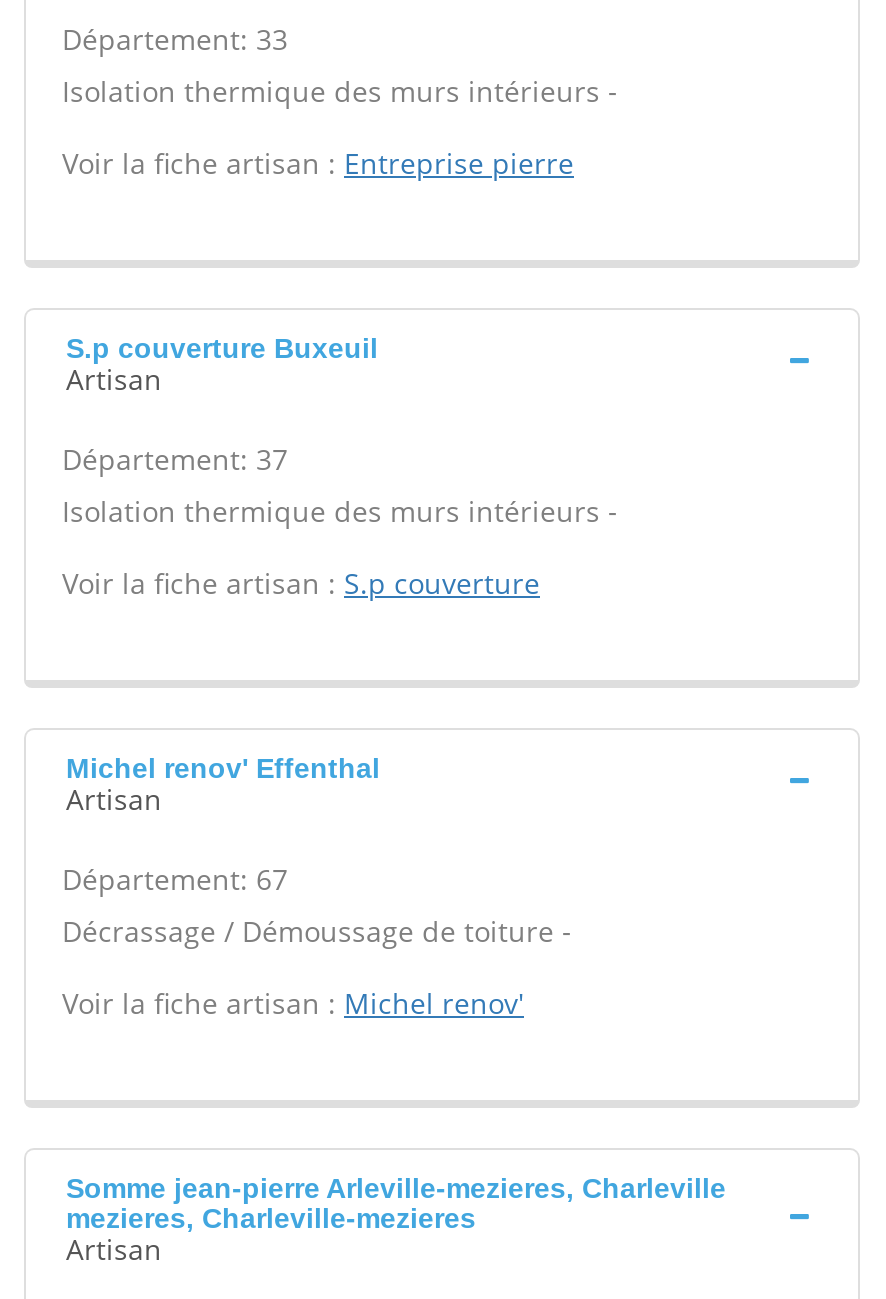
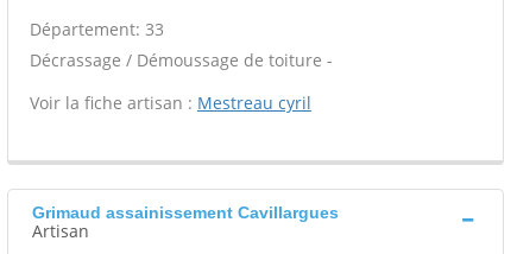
[62,72,618,182] Isolation thermique des murs intérieurs - | Voir la fiche artisan : Entreprise pierre -> none
[62,332,618,602] S.p couverture Buxeuil | Artisan | Département: 37 | Isolation thermique des murs intérieurs - | Voir la fiche artisan : S.p couverture -> none
[62,752,380,898] Michel renov' Effenthal | Artisan | Département: 67 -> none
[62,984,524,1022] Voir la fiche artisan : Michel renov' -> [30,91,311,114] Voir la fiche artisan : Mestreau cyril
[66,1172,726,1234] Somme jean-pierre Arleville-mezieres, Charleville | mezieres, Charleville-mezieres -> [32,203,339,222] Grimaud assainissement Cavillargues

